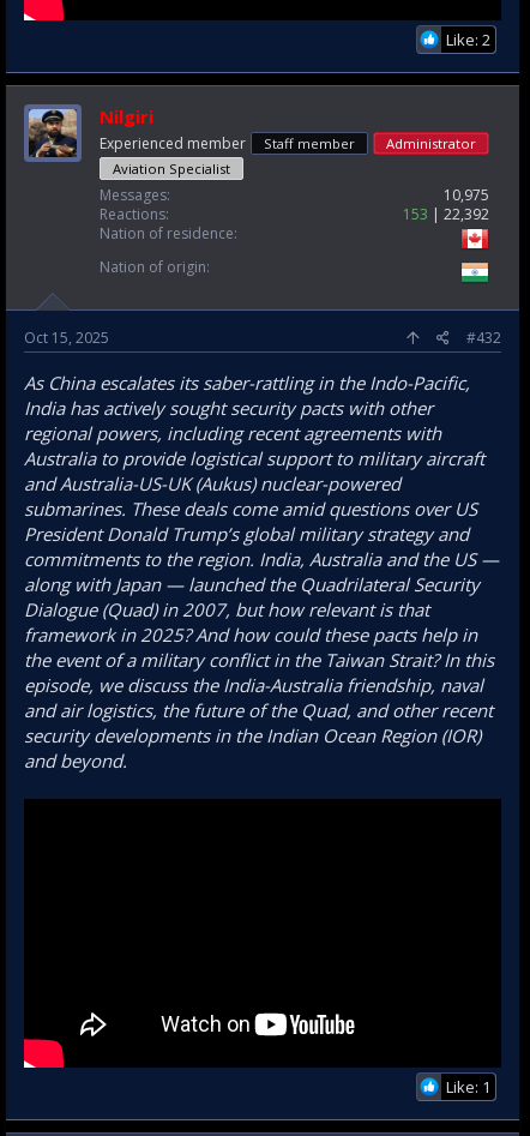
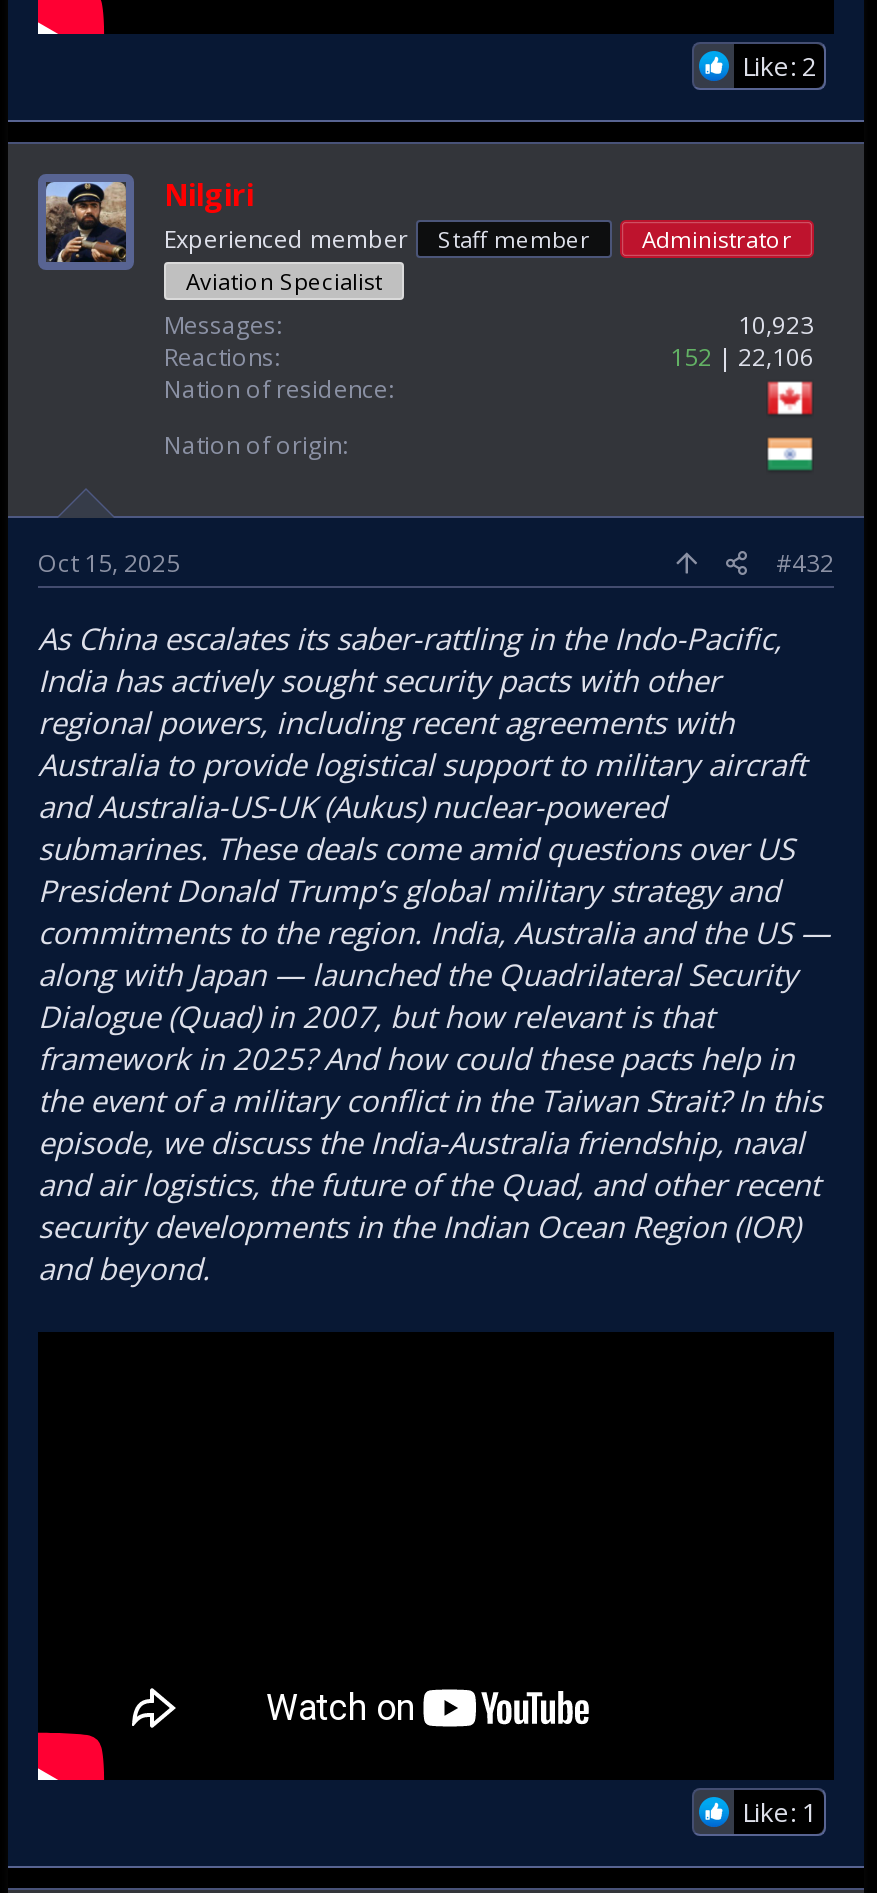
[444,185,489,205] 10,975 -> [738,308,814,342] 10,923
[403,204,428,224] 153 -> [670,340,712,374] 152
[444,204,489,224] 22,392 -> [738,340,814,374] 22,106

